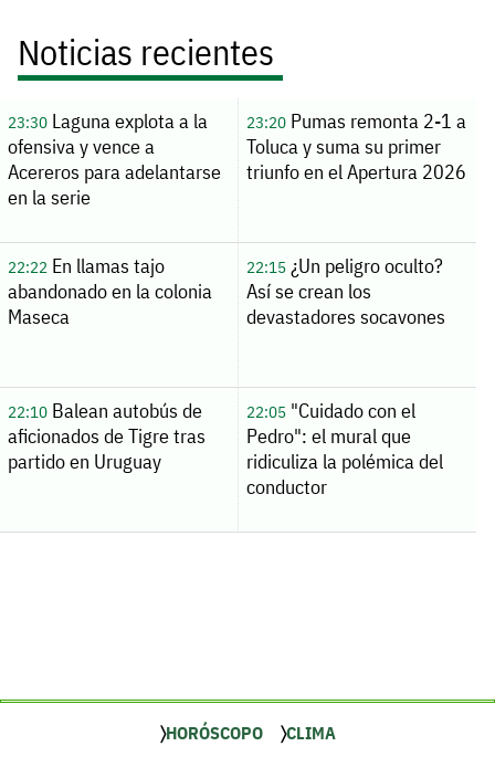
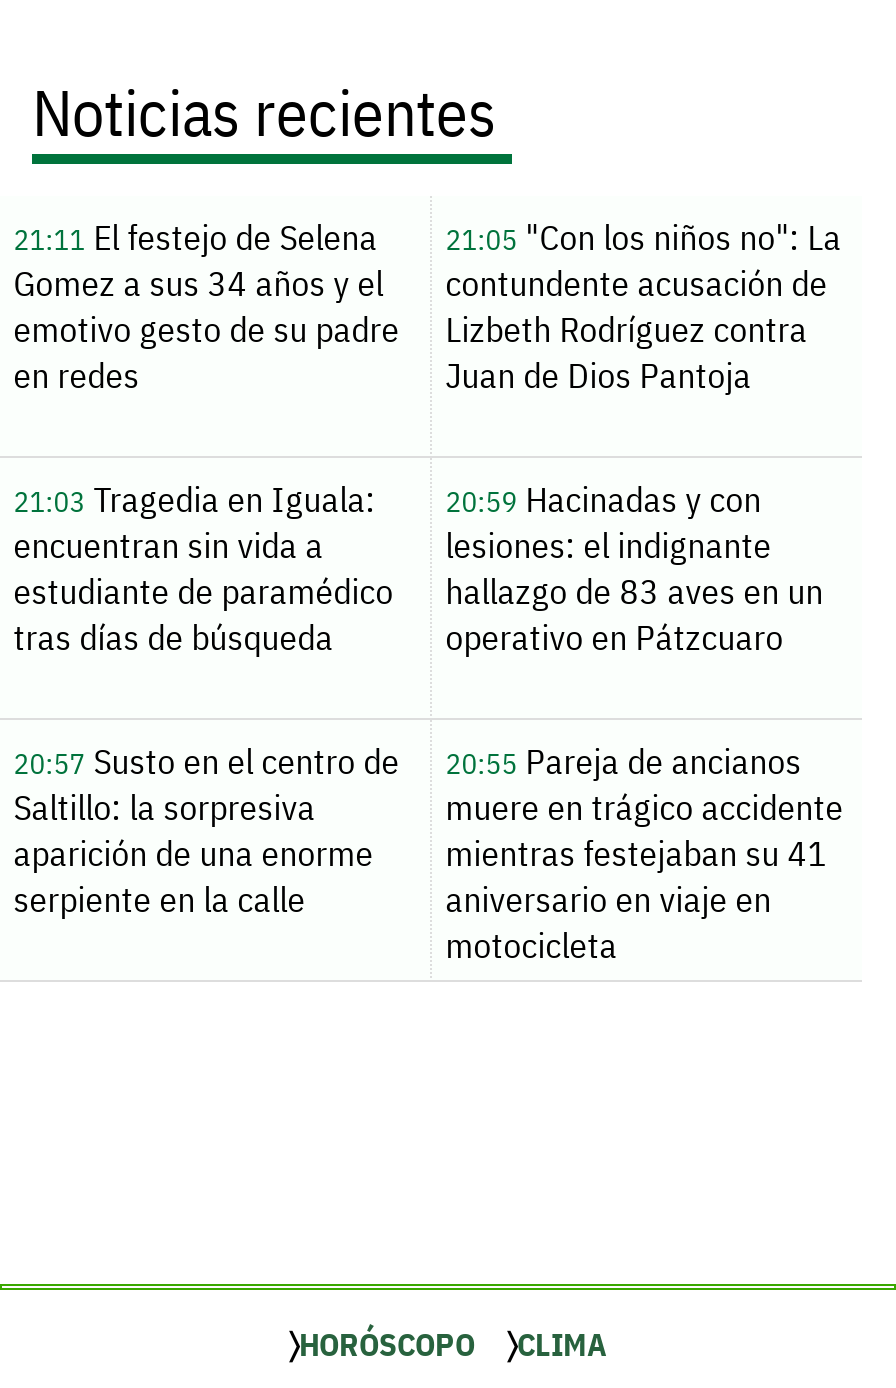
[7,108,221,210] 23:30 Laguna explota a la | ofensiva y vence a | Acereros para adelantarse | en la serie -> [13,214,399,398] 21:11 El festejo de Selena | Gomez a sus 34 años y el | emotivo gesto de su padre | en redes
[246,108,466,184] 23:20 Pumas remonta 2-1 a | Toluca y suma su primer | triunfo en el Apertura 2026 -> [446,214,842,398] 21:05 "Con los niños no": La | contundente acusación de | Lizbeth Rodríguez contra | Juan de Dios Pantoja
[7,253,212,329] 22:22 En llamas tajo | abandonado en la colonia | Maseca -> [13,476,393,660] 21:03 Tragedia en Iguala: | encuentran sin vida a | estudiante de paramédico | tras días de búsqueda
[246,253,445,329] 22:15 ¿Un peligro oculto? | Así se crean los | devastadores socavones -> [446,476,824,660] 20:59 Hacinadas y con | lesiones: el indignante | hallazgo de 83 aves en un | operativo en Pátzcuaro
[7,398,205,474] 22:10 Balean autobús de | aficionados de Tigre tras | partido en Uruguay -> [13,737,399,921] 20:57 Susto en el centro de | Saltillo: la sorpresiva | aparición de una enorme | serpiente en la calle
[246,398,443,499] 22:05 "Cuidado con el | Pedro": el mural que | ridiculiza la polémica del | conductor -> [446,737,844,967] 20:55 Pareja de ancianos | muere en trágico accidente | mientras festejaban su 41 | aniversario en viaje en | motocicleta

